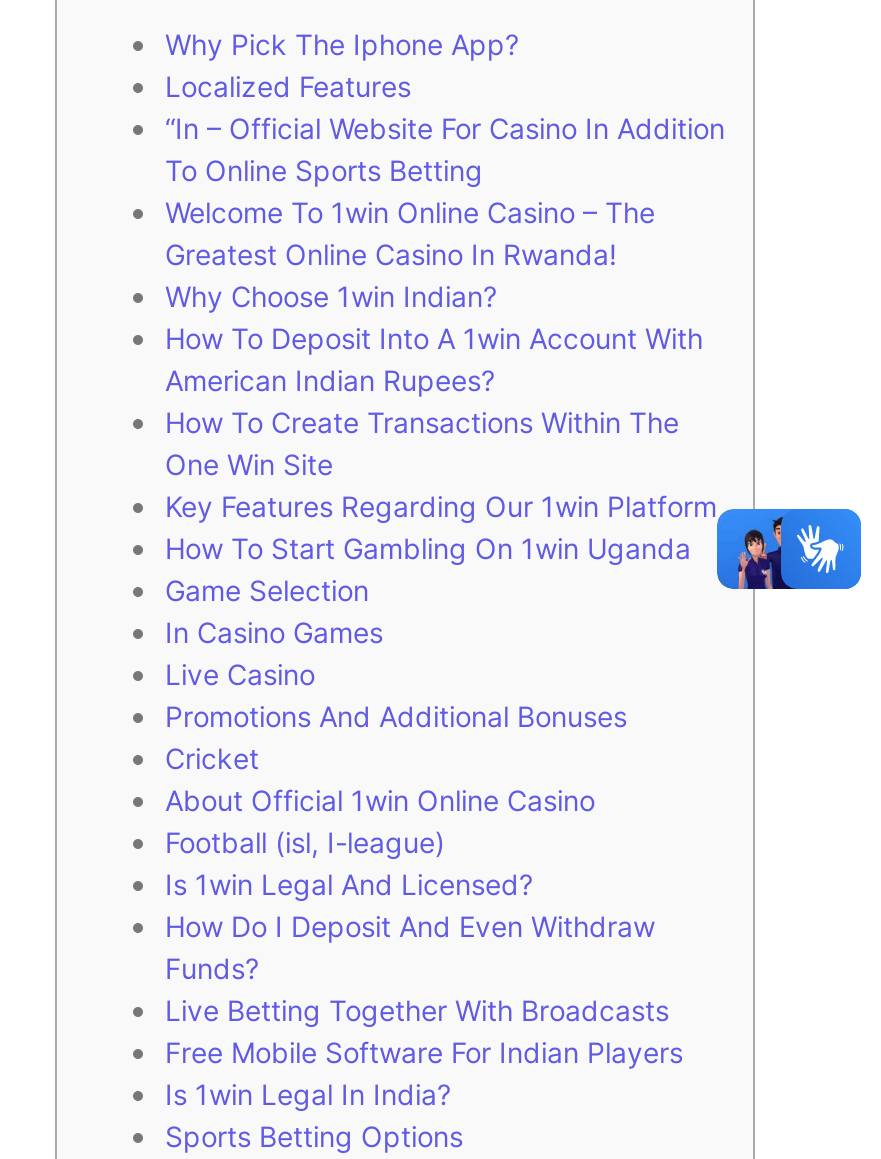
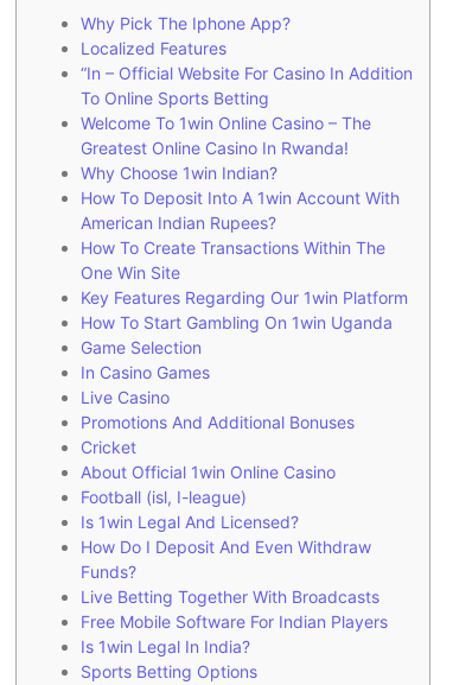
[715,507,863,591] [image] -> none

